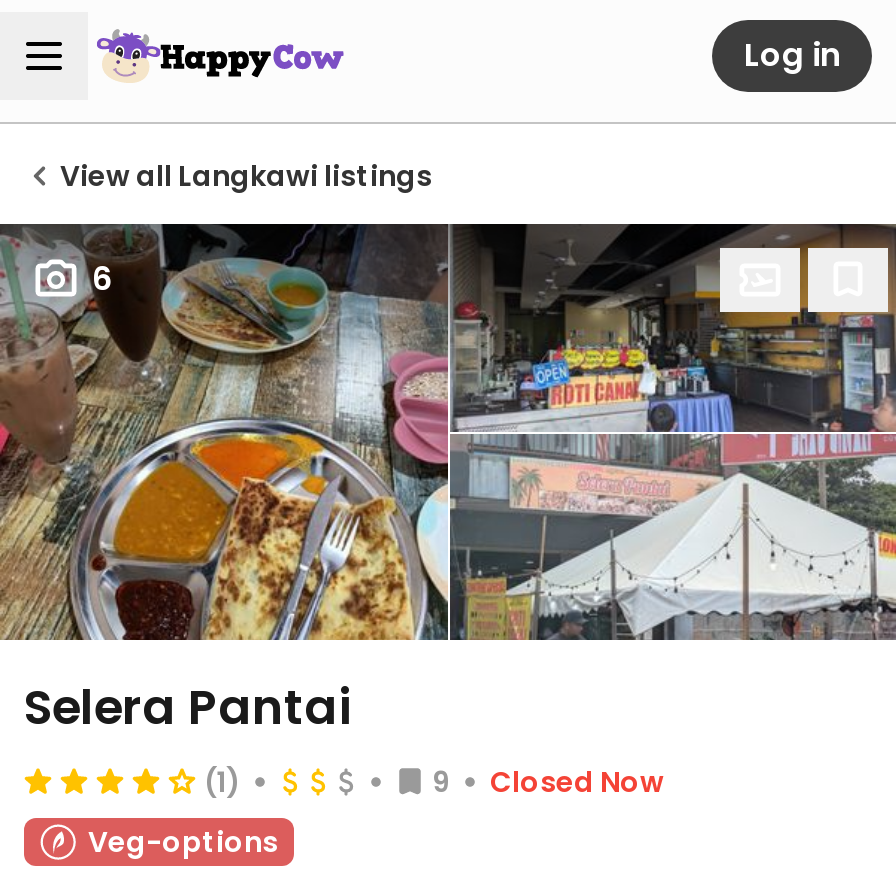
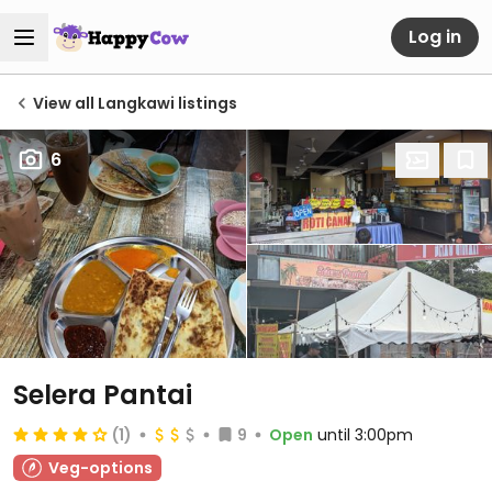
[490,761,664,801] Closed Now -> [269,424,413,446] Open until 3:00pm

